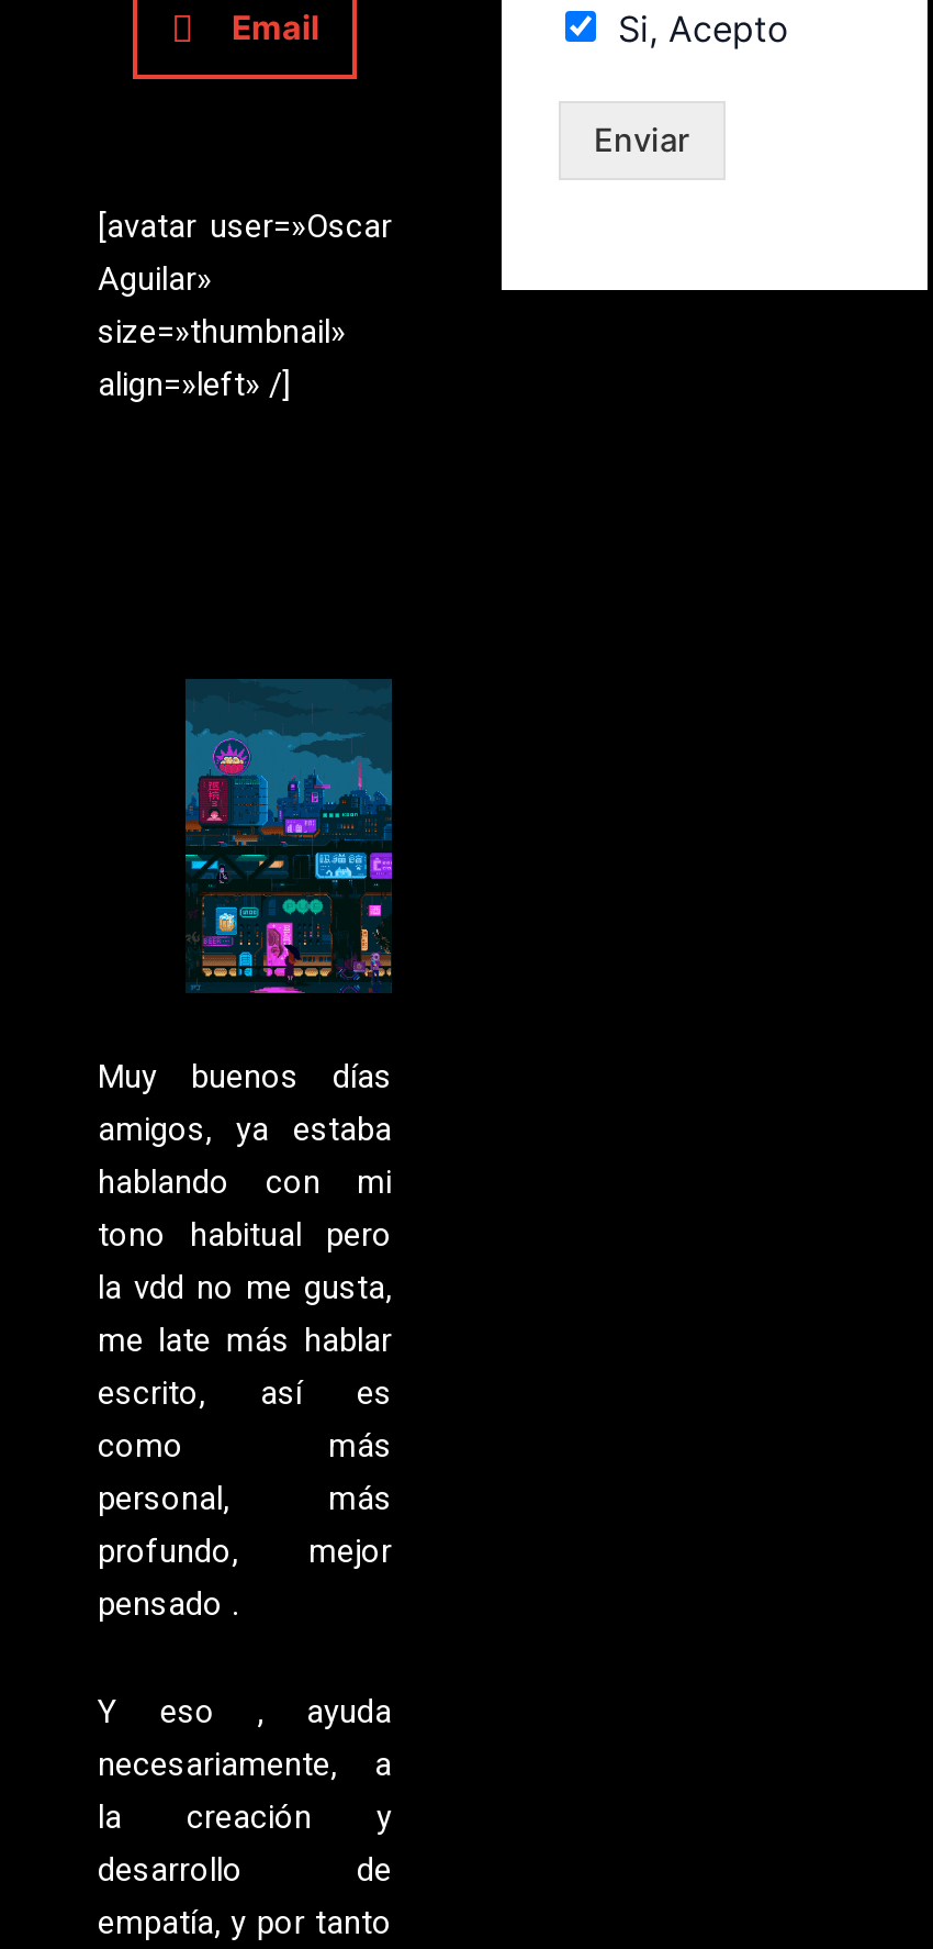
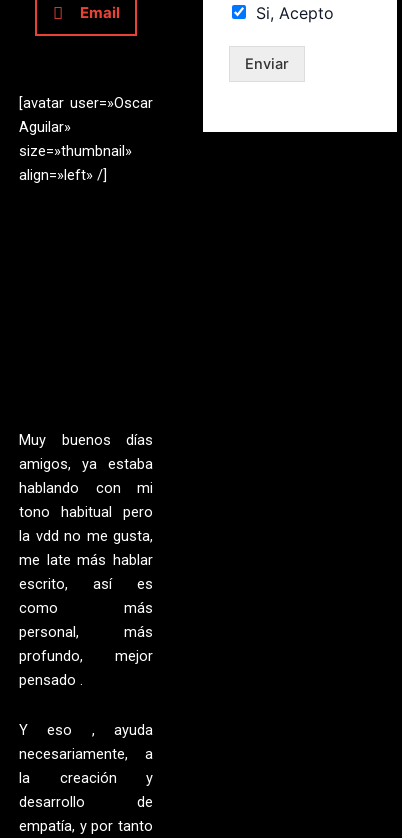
[183,679,394,995] [image] -> none

